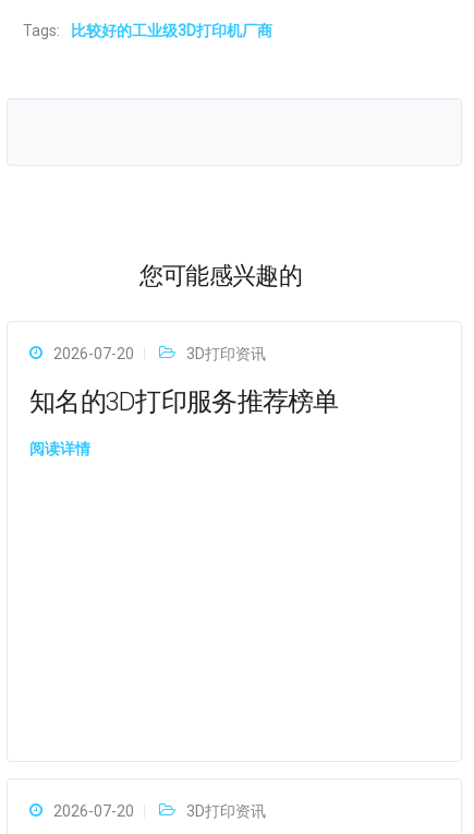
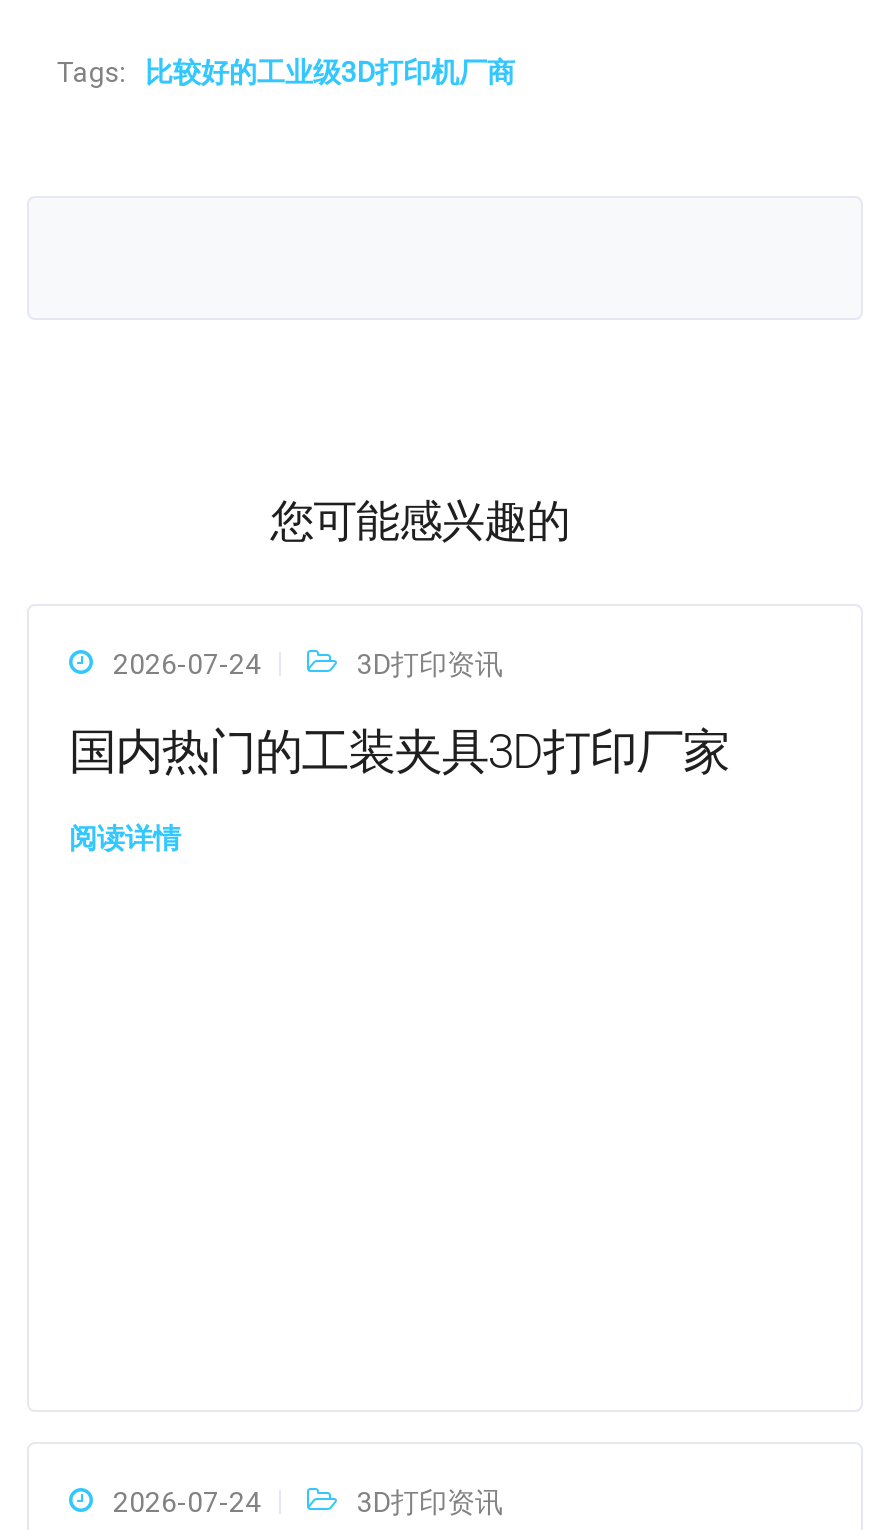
[53,345,134,362] 2026-07-20 -> [113,648,261,680] 2026-07-24
[29,386,338,417] 知名的3D打印服务推荐榜单 -> [69,724,729,780] 国内热门的工装夹具3D打印厂家
[53,802,134,820] 2026-07-20 -> [113,1486,261,1518] 2026-07-24

